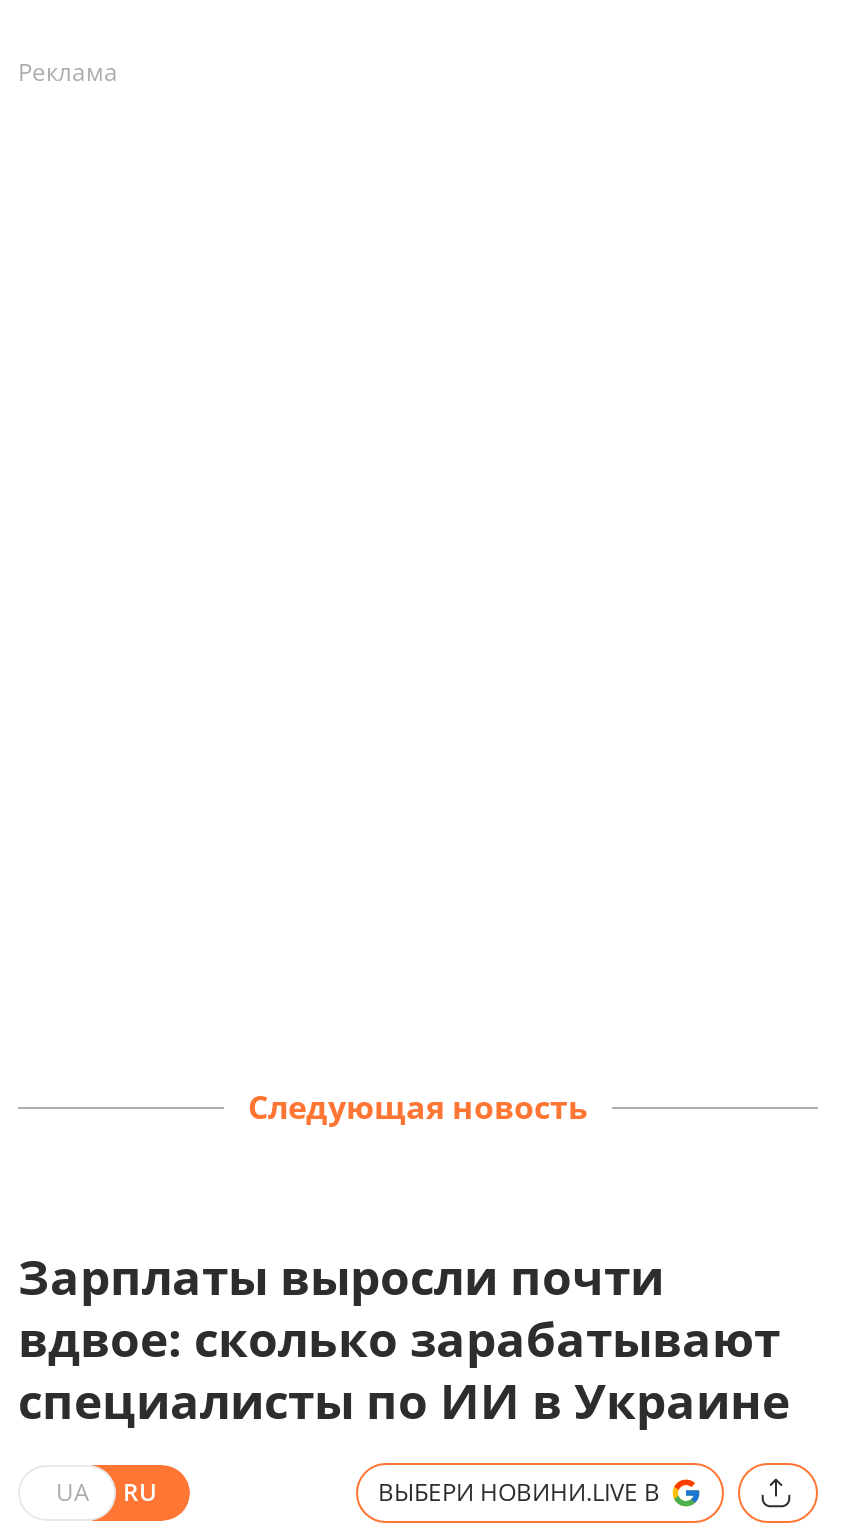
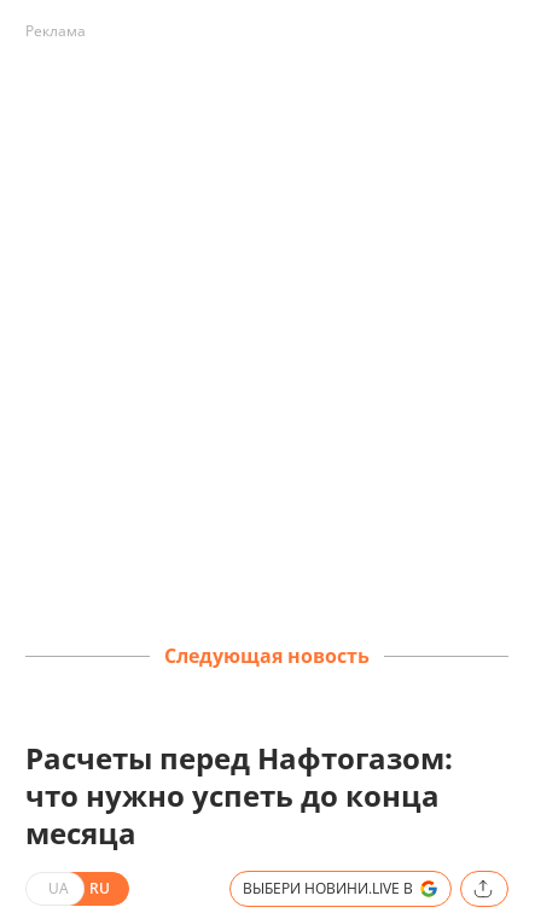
[18,1243,790,1433] Зарплаты выросли почти | вдвое: сколько зарабатывают | специалисты по ИИ в Украине -> [25,738,453,853] Расчеты перед Нафтогазом: | что нужно успеть до конца | месяца

